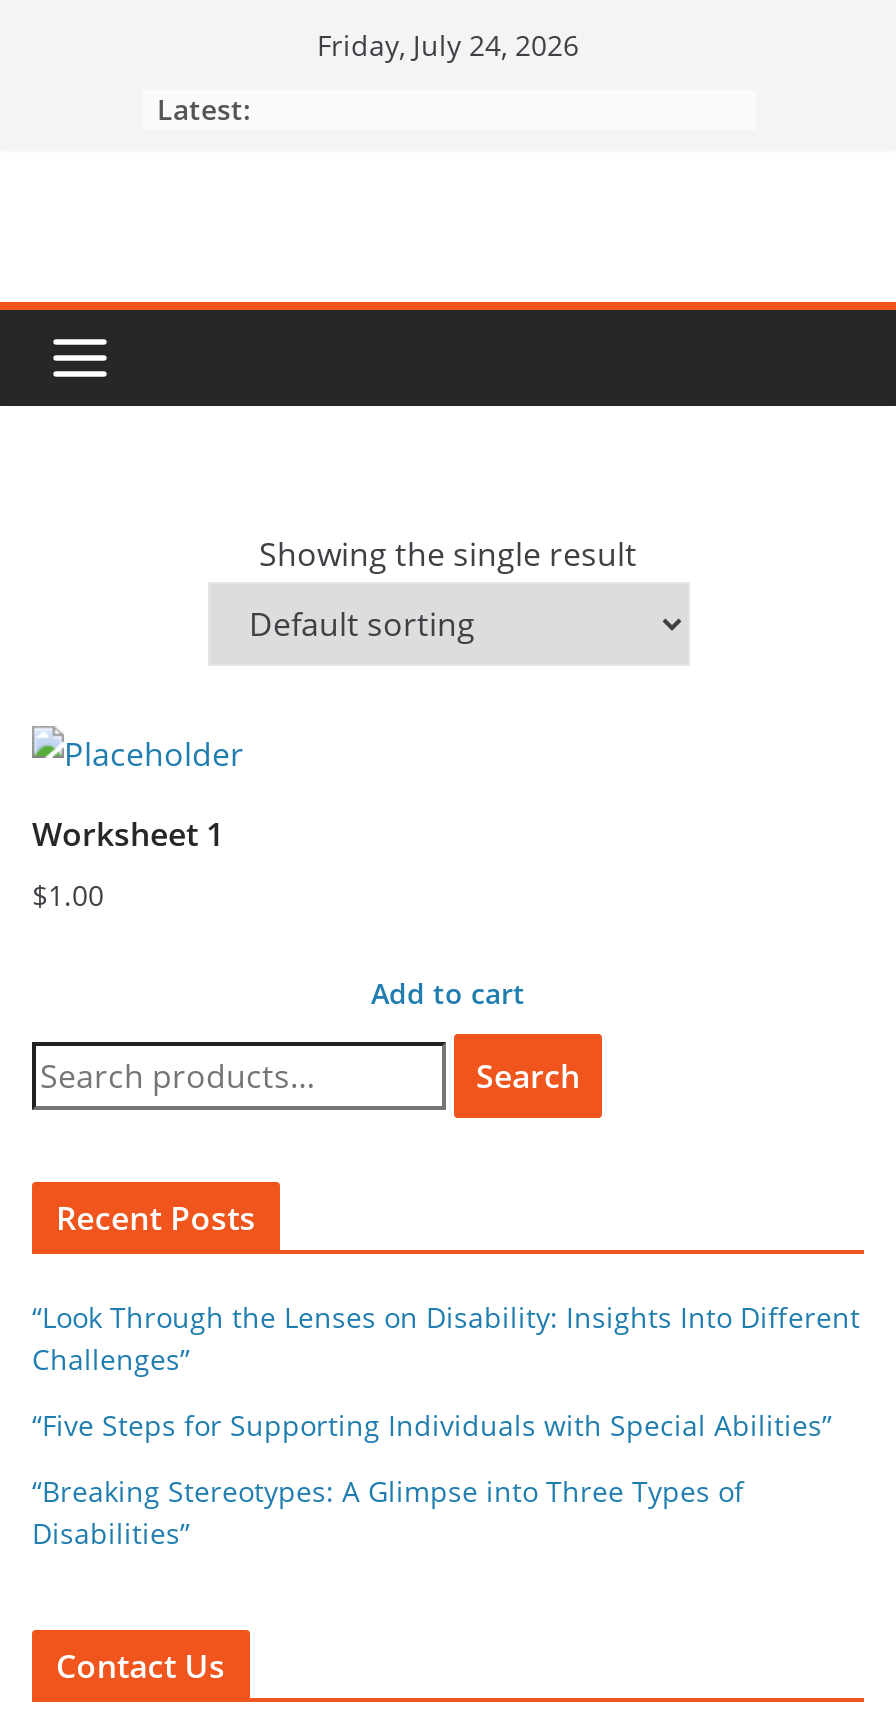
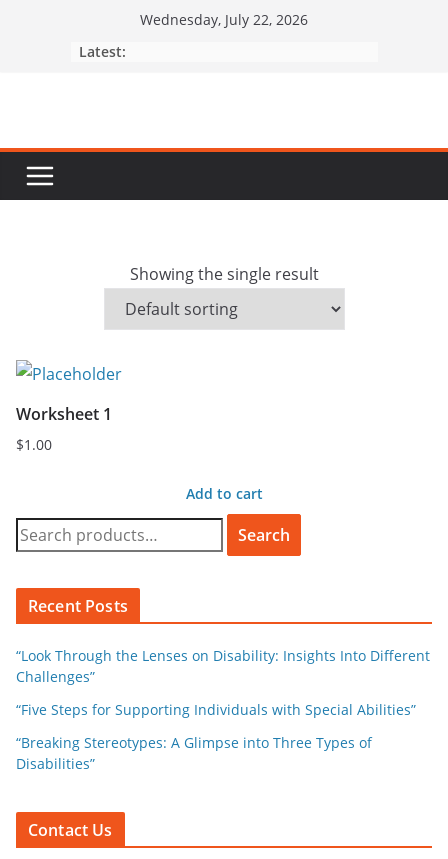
[317,26,579,64] Friday, July 24, 2026 -> [140,10,308,29] Wednesday, July 22, 2026

